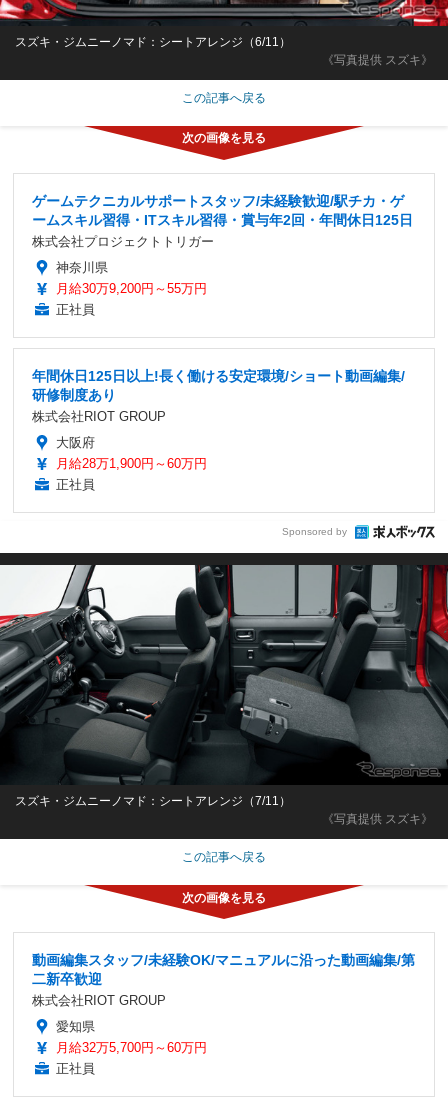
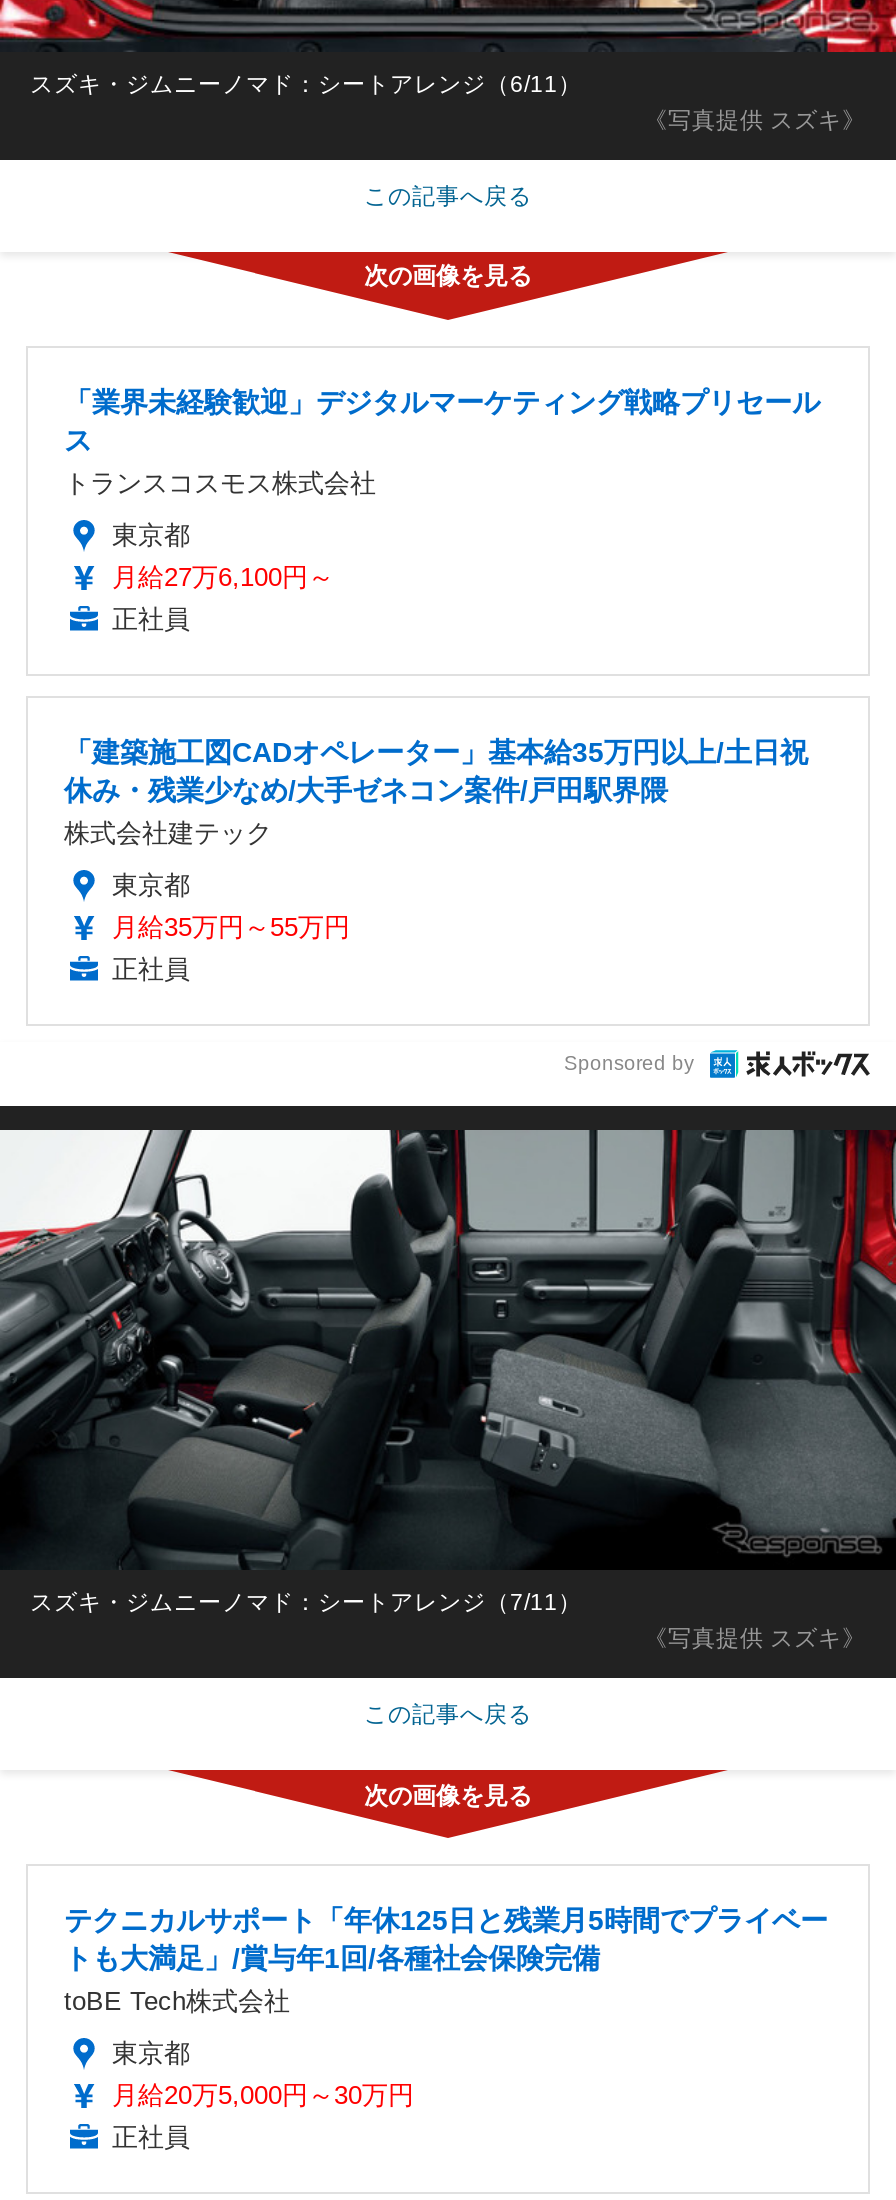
[32,193,413,249] ゲームテクニカルサポートスタッフ/未経験歓迎/駅チカ・ゲ | ームスキル習得・ITスキル習得・賞与年2回・年間休日125日 | 株式会社プロジェクトトリガー -> [64,386,820,498] 「業界未経験歓迎」デジタルマーケティング戦略プリセール | ス | トランスコスモス株式会社
[56,260,207,296] 神奈川県 | 月給30万9,200円～55万円 -> [112,520,334,592] 東京都 | 月給27万6,100円～
[32,368,405,424] 年間休日125日以上!長く働ける安定環境/ショート動画編集/ | 研修制度あり | 株式会社RIOT GROUP -> [64,736,808,848] 「建築施工図CADオペレーター」基本給35万円以上/土日祝 | 休み・残業少なめ/大手ゼネコン案件/戸田駅界隈 | 株式会社建テック
[56,435,207,471] 大阪府 | 月給28万1,900円～60万円 -> [112,870,350,942] 東京都 | 月給35万円～55万円
[32,952,415,1008] 動画編集スタッフ/未経験OK/マニュアルに沿った動画編集/第 | 二新卒歓迎 | 株式会社RIOT GROUP -> [64,1905,828,2017] テクニカルサポート「年休125日と残業月5時間でプライベー | トも大満足」/賞与年1回/各種社会保険完備 | toBE Tech株式会社
[56,1019,207,1055] 愛知県 | 月給32万5,700円～60万円 -> [112,2039,414,2111] 東京都 | 月給20万5,000円～30万円

